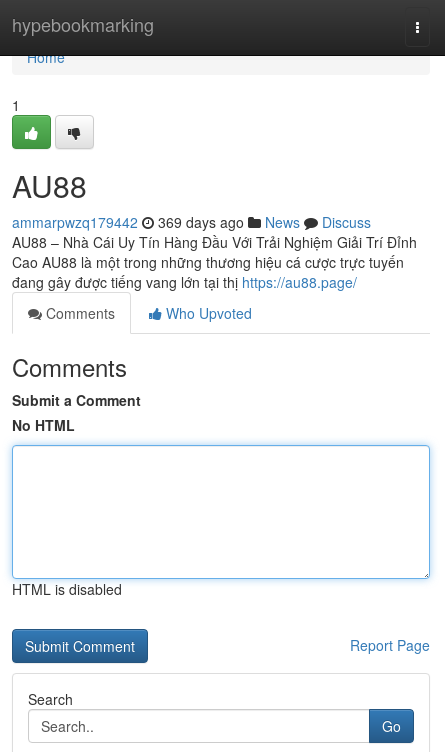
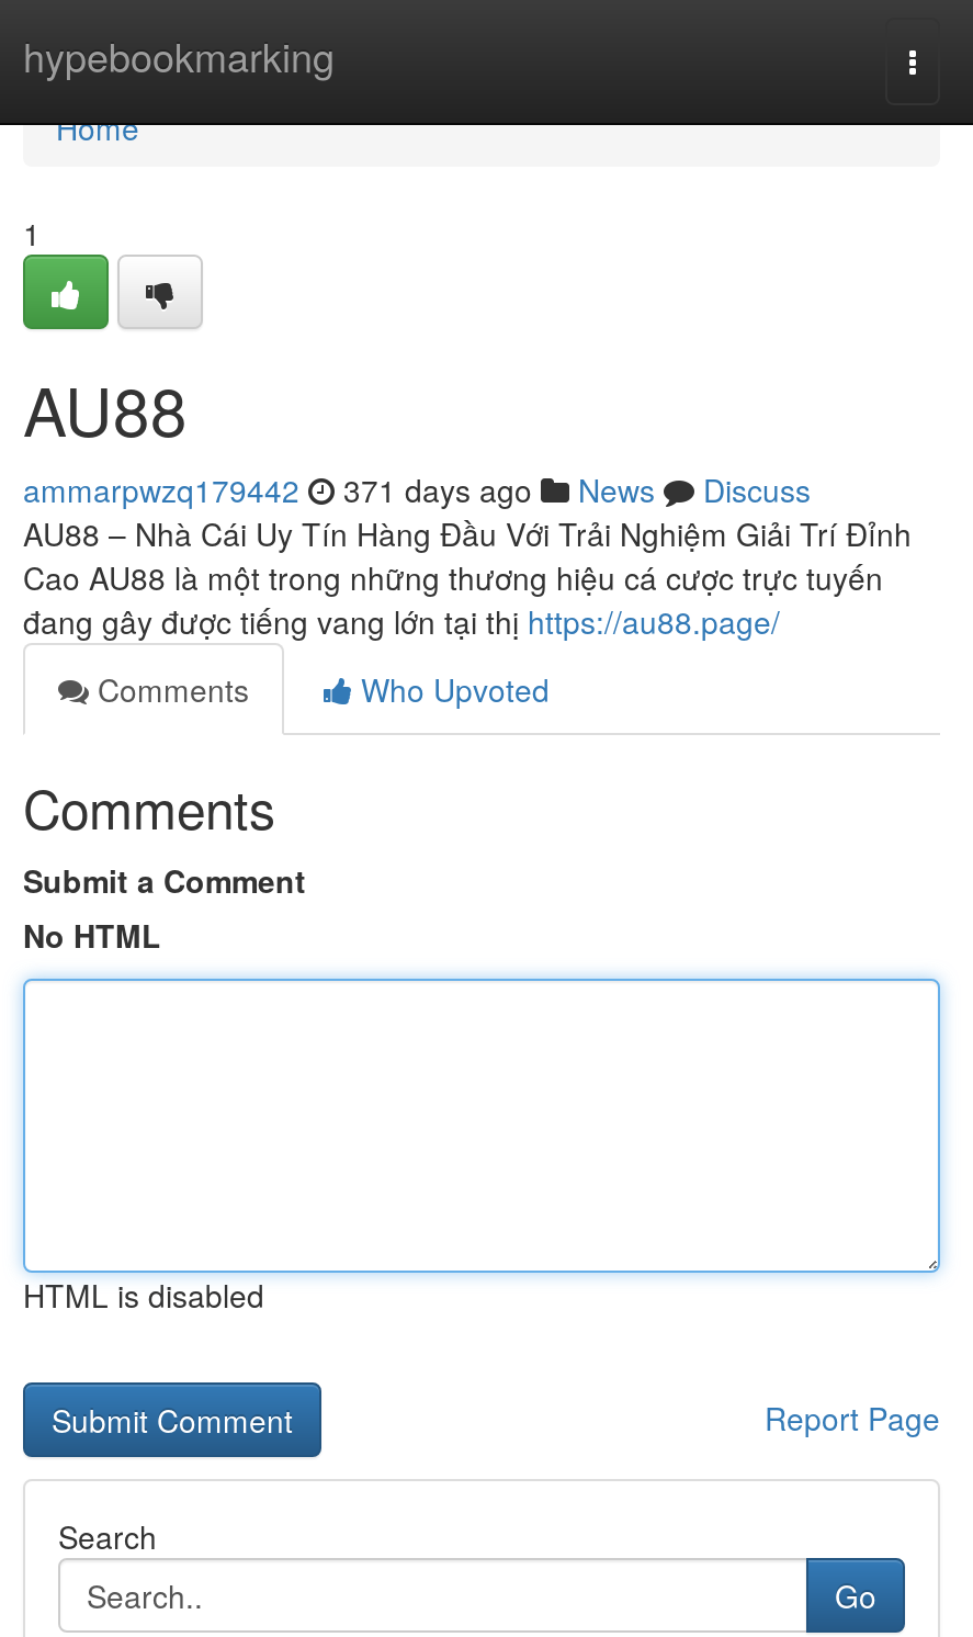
[12,212,371,232] ammarpwzq179442 369 days ago News Discuss -> [23,467,811,511] ammarpwzq179442 371 days ago News Discuss

